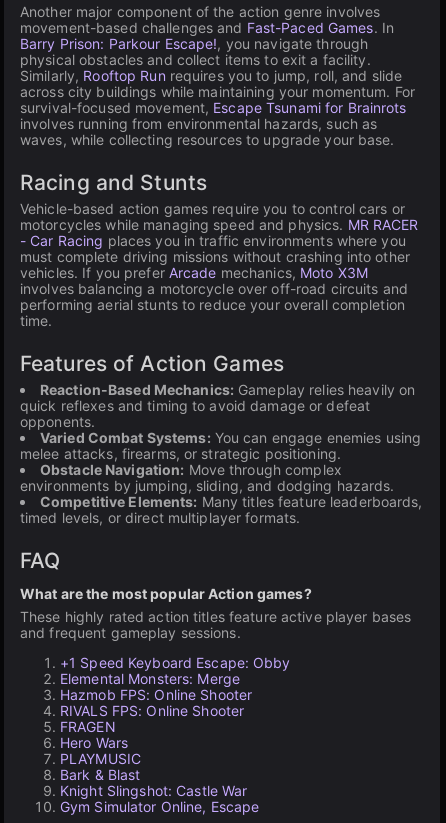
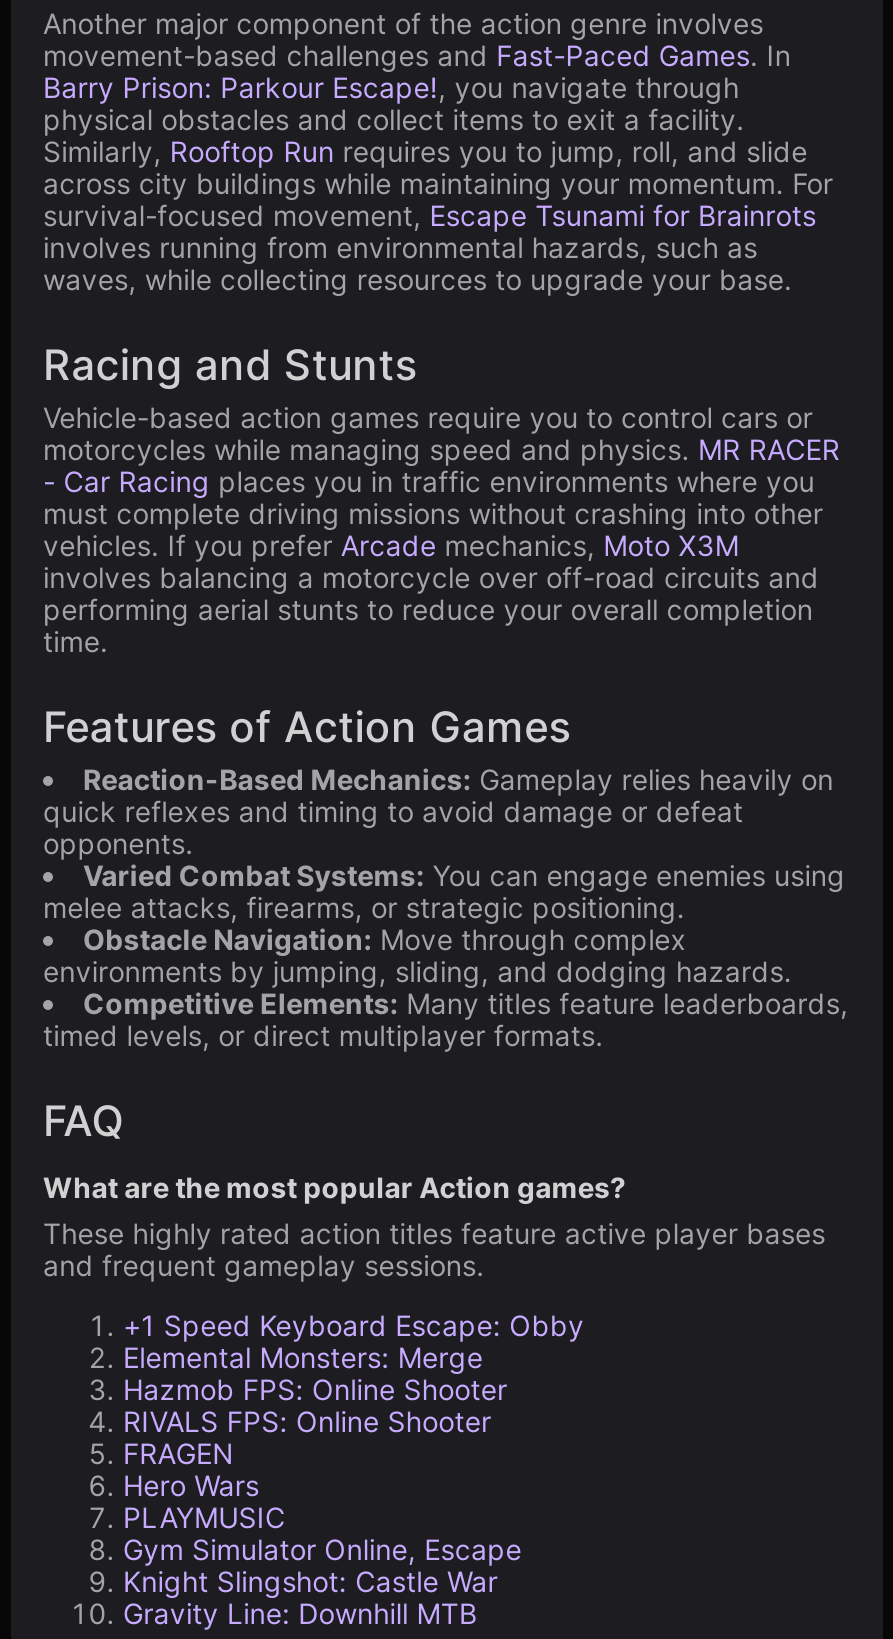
[60,766,140,783] Bark & Blast -> none
moved [60,798,259,815] -> [123,1532,522,1566]: Gym Simulator Online, Escape
none -> [123,1596,477,1630] Gravity Line: Downhill MTB

